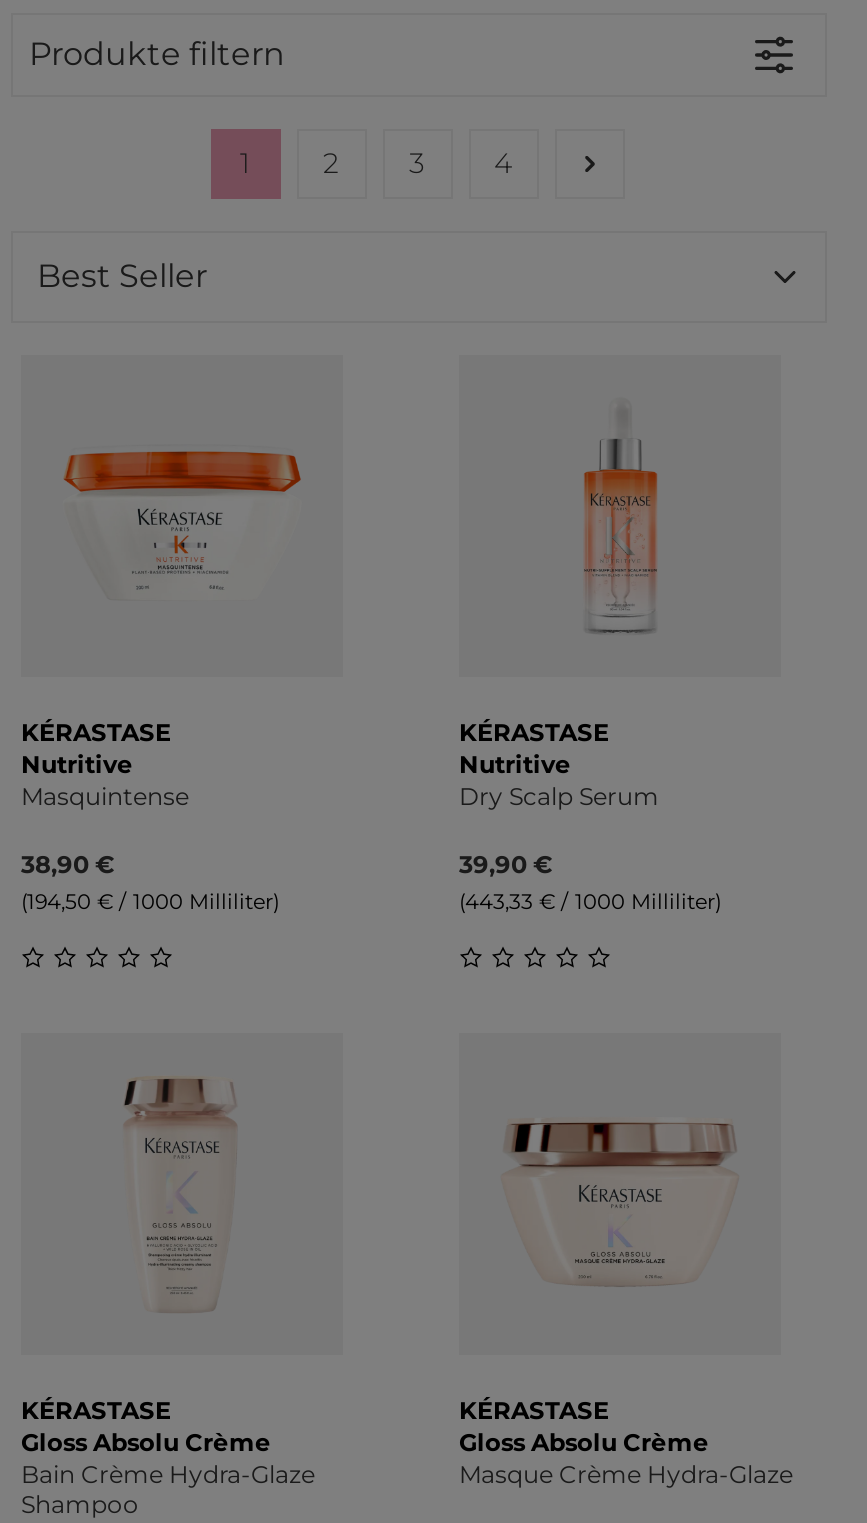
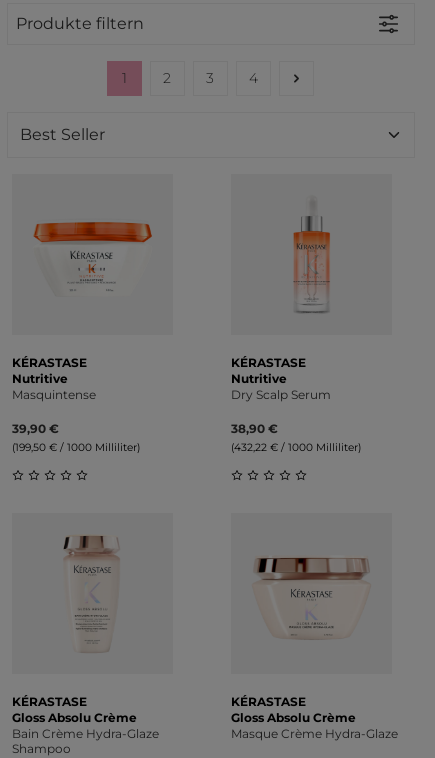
[21,849,115,879] 38,90 € -> [12,421,59,436] 39,90 €
[459,849,553,879] 39,90 € -> [231,421,278,436] 38,90 €
[21,889,279,915] (194,50 € / 1000 Milliliter) -> [12,441,140,454] (199,50 € / 1000 Milliliter)
[459,889,721,915] (443,33 € / 1000 Milliliter) -> [231,441,361,454] (432,22 € / 1000 Milliliter)

